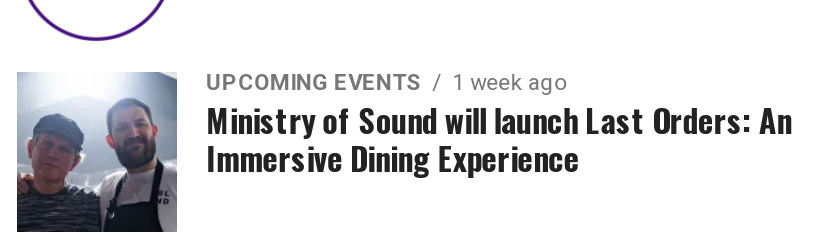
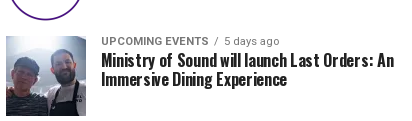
[206,70,566,96] UPCOMING EVENTS 1 week ago -> [101,35,279,48] UPCOMING EVENTS 5 days ago

